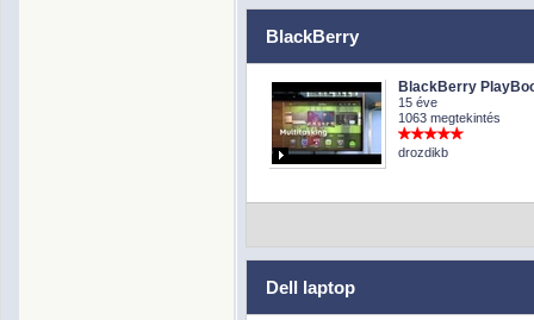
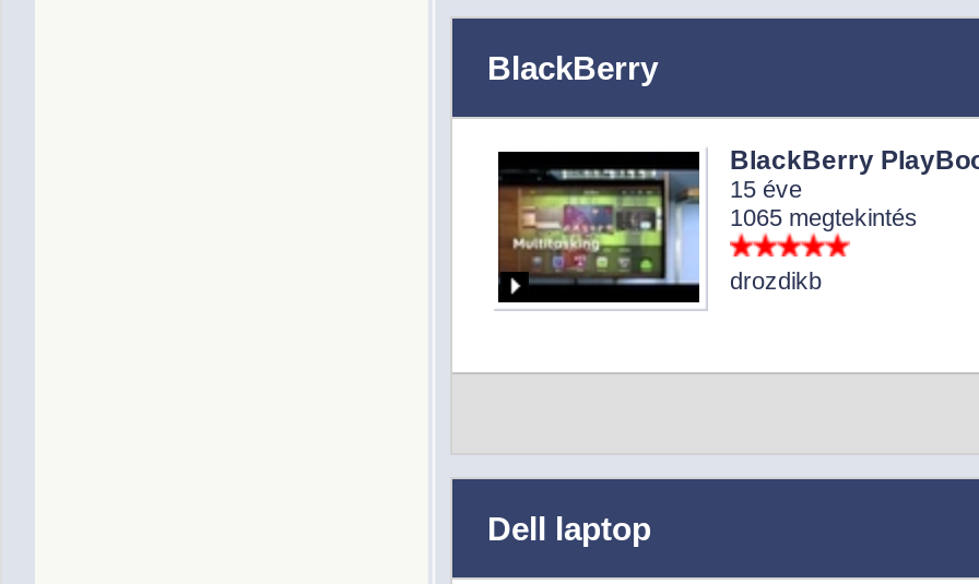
[398,111,501,125] 1063 megtekintés -> [730,204,918,230] 1065 megtekintés

